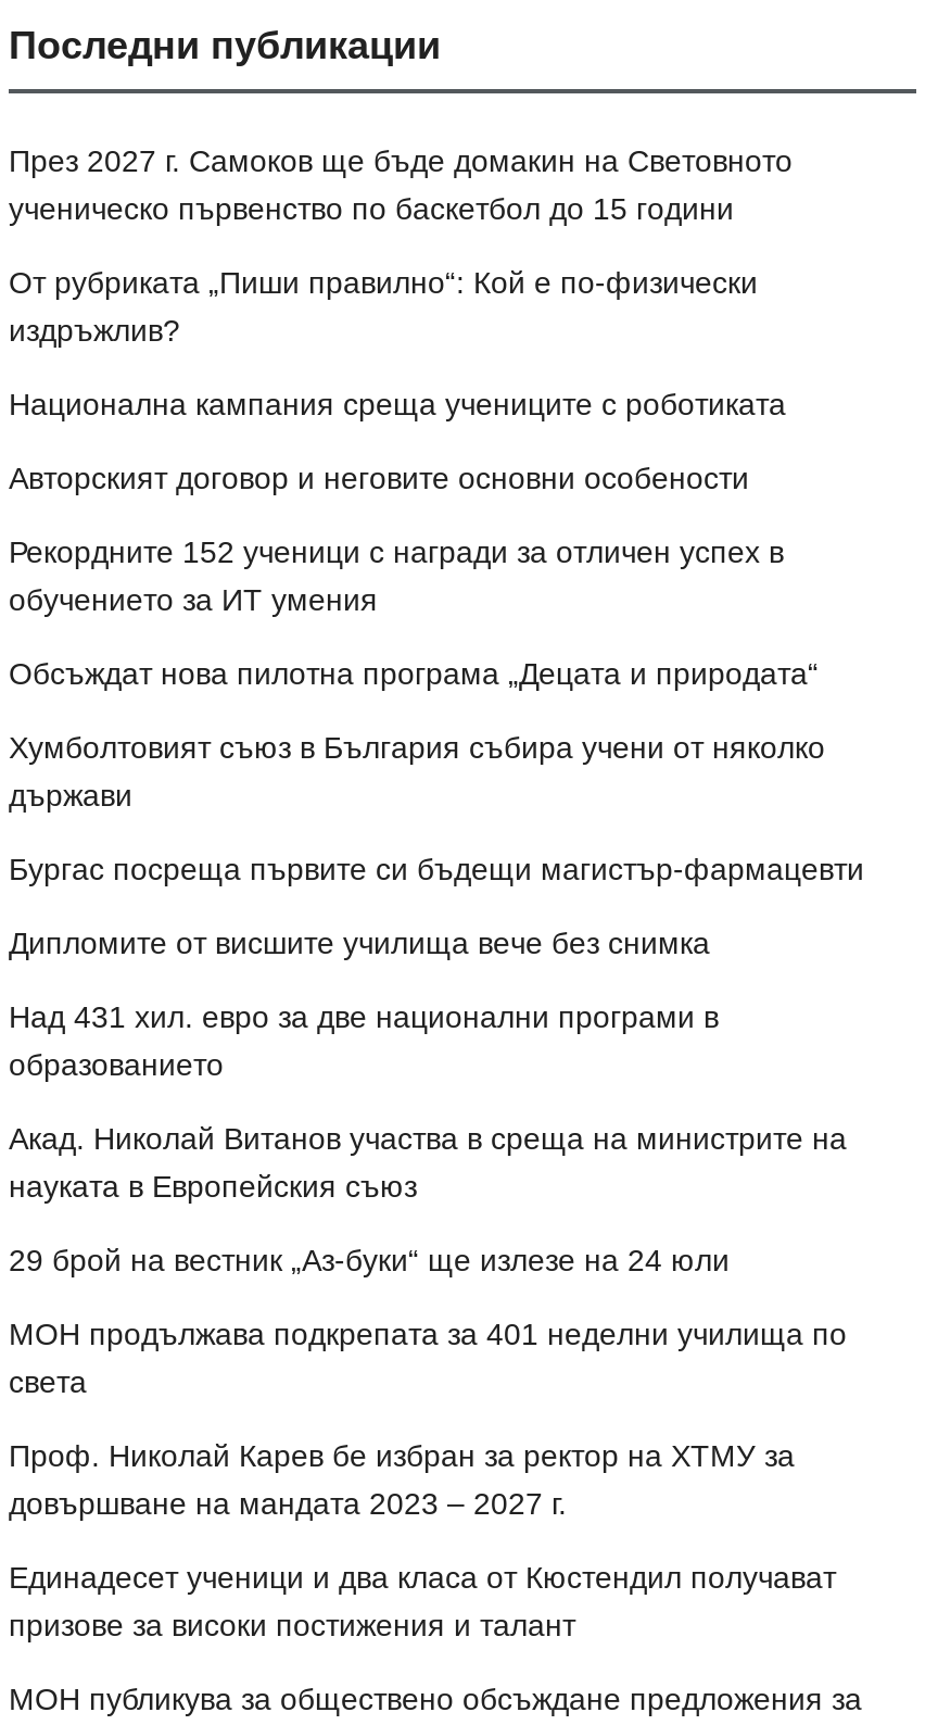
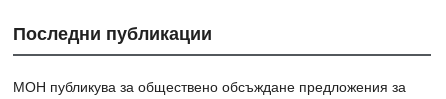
[9,143,864,1642] През 2027 г. Самоков ще бъде домакин на Световното | ученическо първенство по баскетбол до 15 години | От рубриката „Пиши правилно“: Кой е по-физически | издръжлив? | Национална кампания среща учениците с роботиката | Авторският договор и неговите основни особености | Рекордните 152 ученици с награди за отличен успех в | обучението за ИТ умения | Обсъждат нова пилотна програма „Децата и природата“ | Хумболтовият съюз в България събира учени от няколко | държави | Бургас посреща първите си бъдещи магистър-фармацевти | Дипломите от висшите училища вече без снимка | Над 431 хил. евро за две национални програми в | образованието | Акад. Николай Витанов участва в среща на министрите на | науката в Европейския съюз | 29 брой на вестник „Аз-буки“ ще излезе на 24 юли | МОН продължава подкрепата за 401 неделни училища по | света | Проф. Николай Карев бе избран за ректор на ХТМУ за | довършване на мандата 2023 – 2027 г. | Единадесет ученици и два класа от Кюстендил получават | призове за високи постижения и талант -> none

